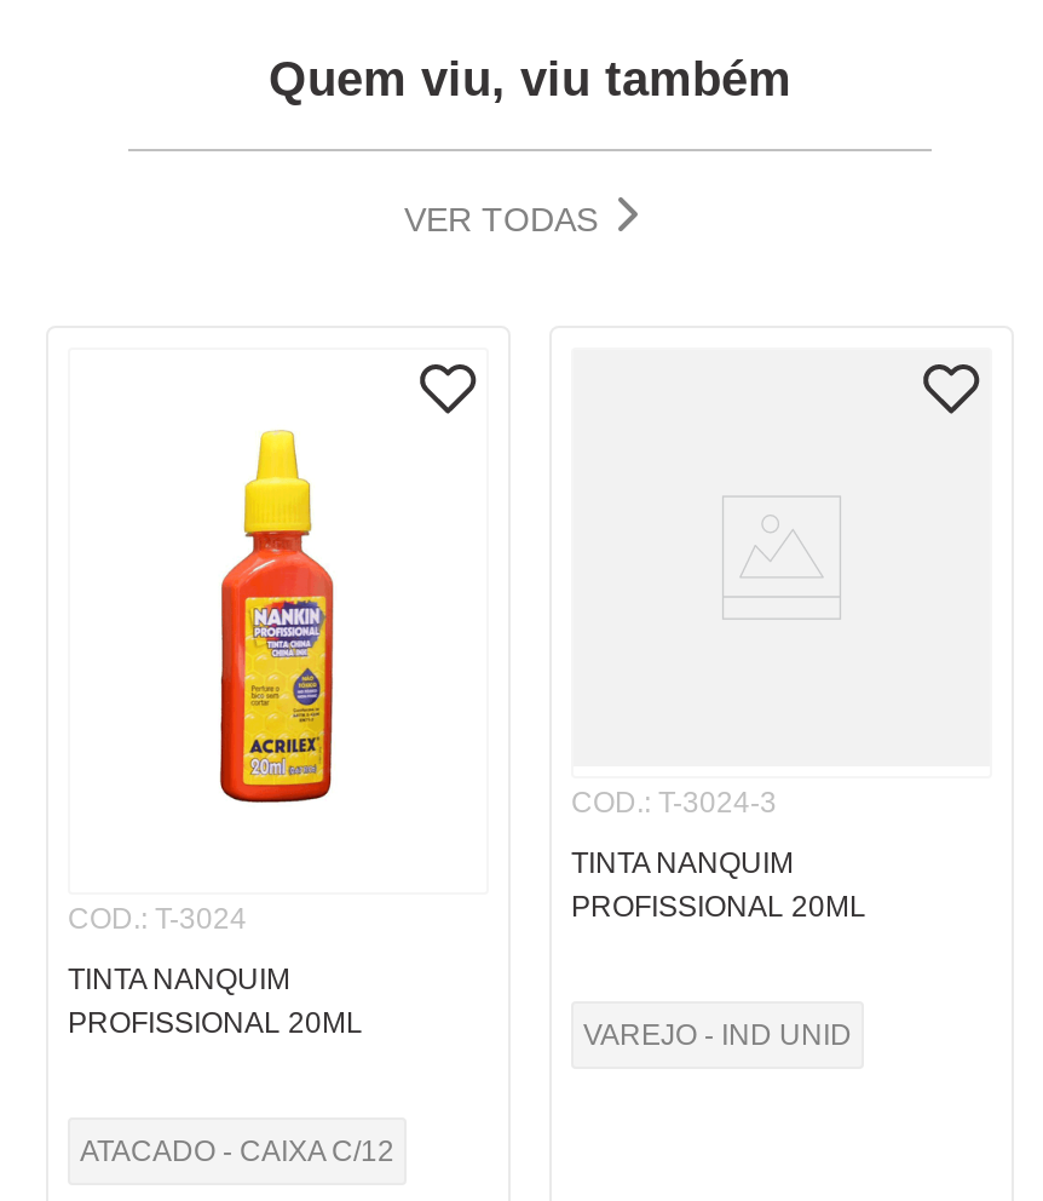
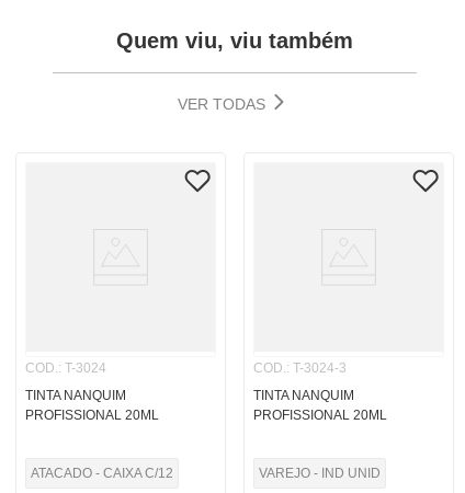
[218,430,336,805] [image] -> none

